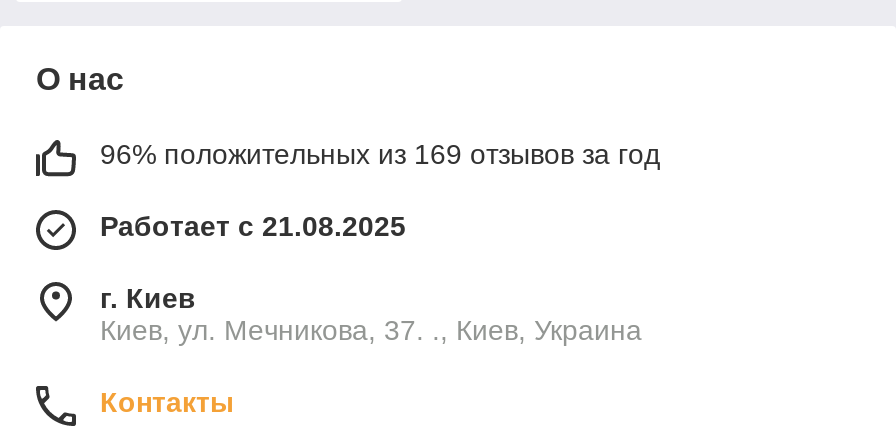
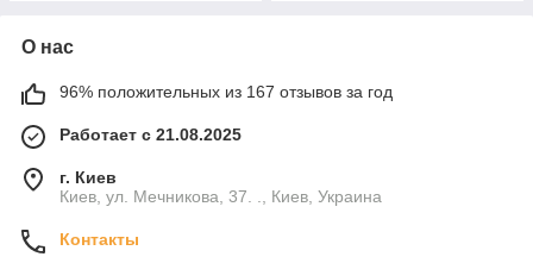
[100,139,660,171] 96% положительных из 169 отзывов за год -> [59,83,393,102] 96% положительных из 167 отзывов за год

